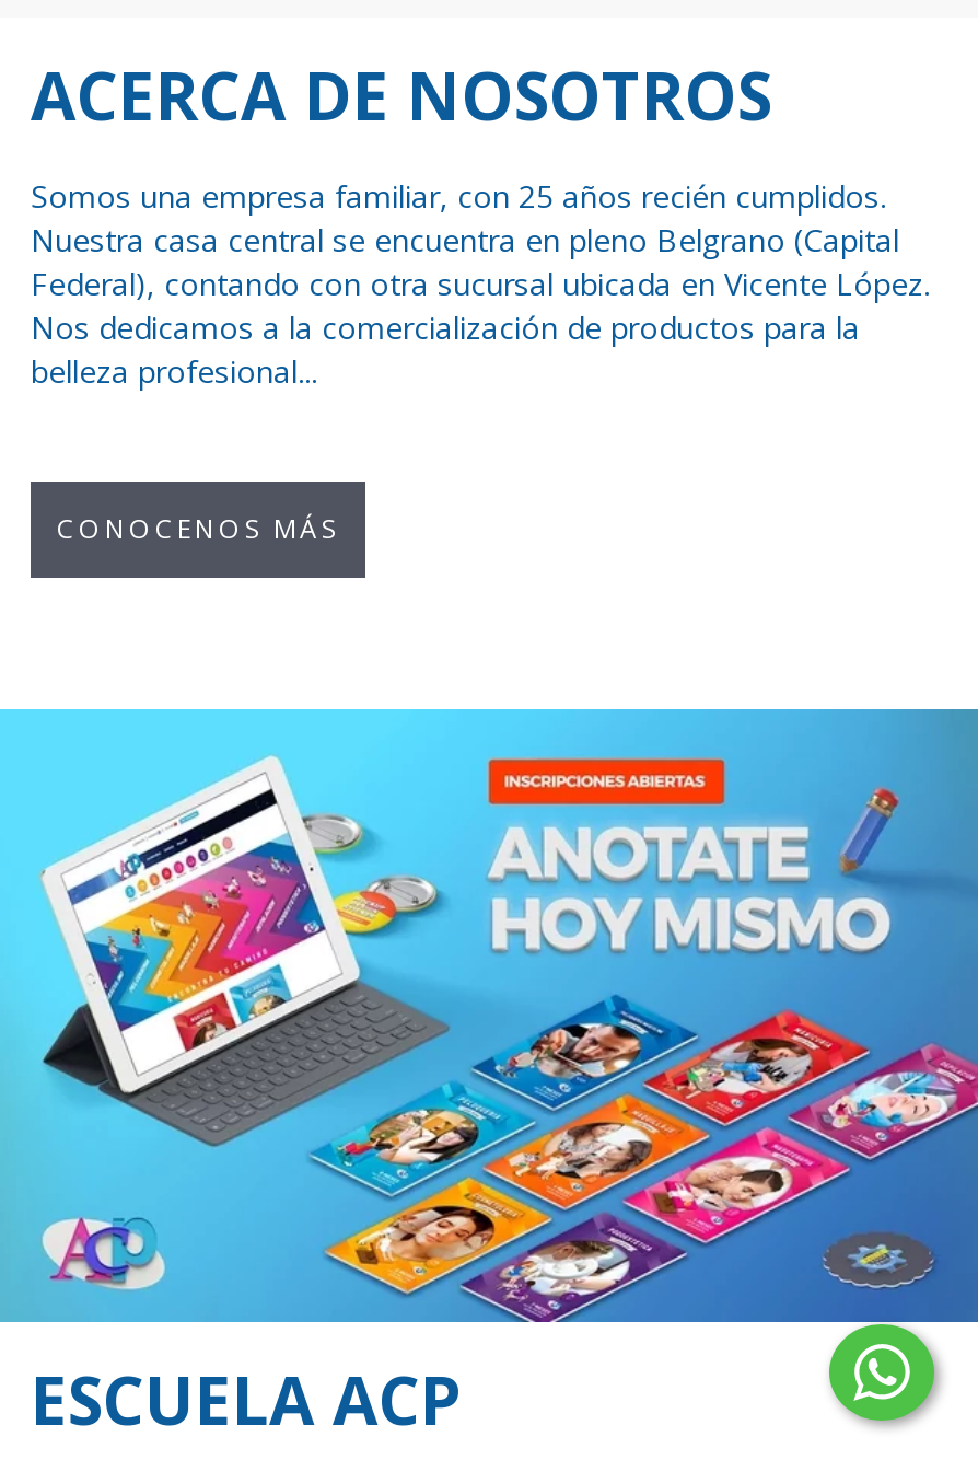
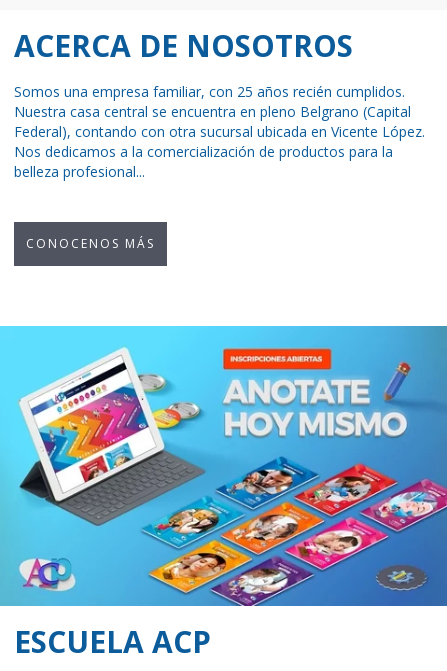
[827,1322,943,1429] [image] -> none

